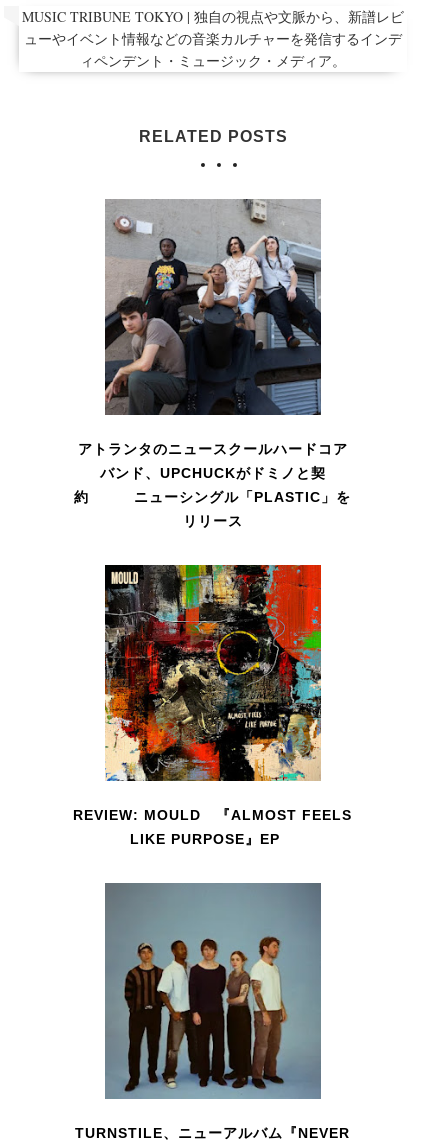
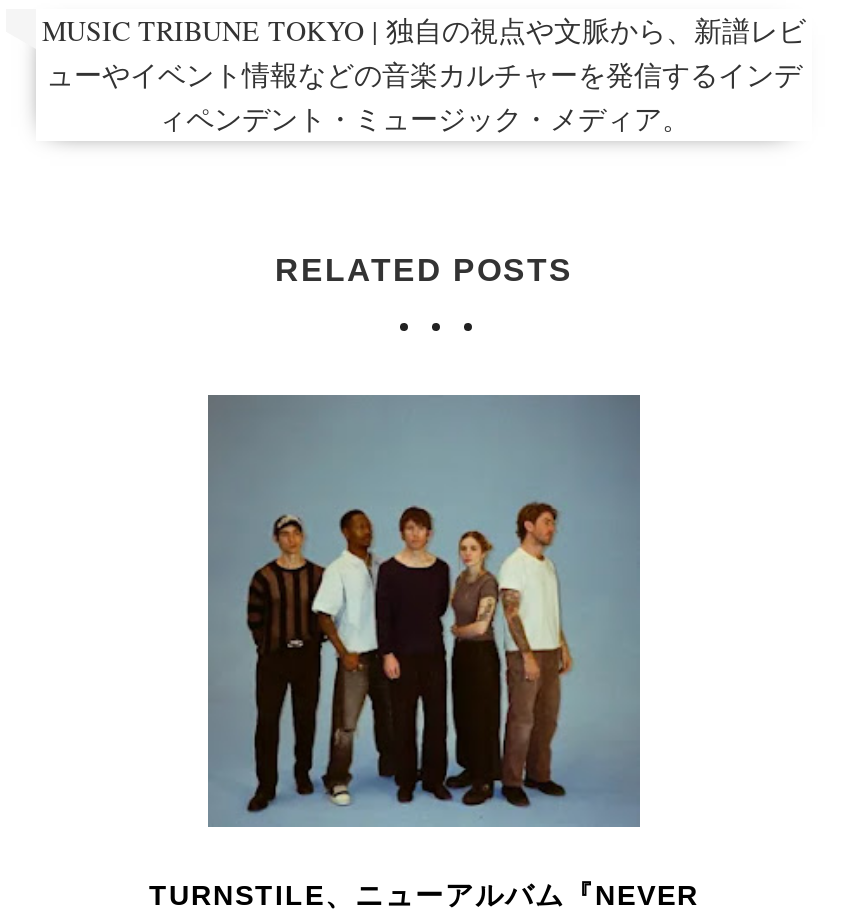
[74,199,351,529] [image] | アトランタのニュースクールハードコア | バンド、UPCHUCKがドミノと契 | 約 ニューシングル「PLASTIC」を | リリース -> none
[73,564,352,847] [image] | REVIEW: MOULD 『ALMOST FEELS | LIKE PURPOSE』EP -> none

